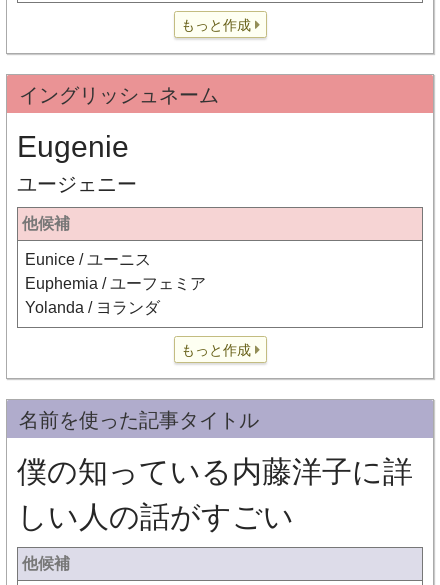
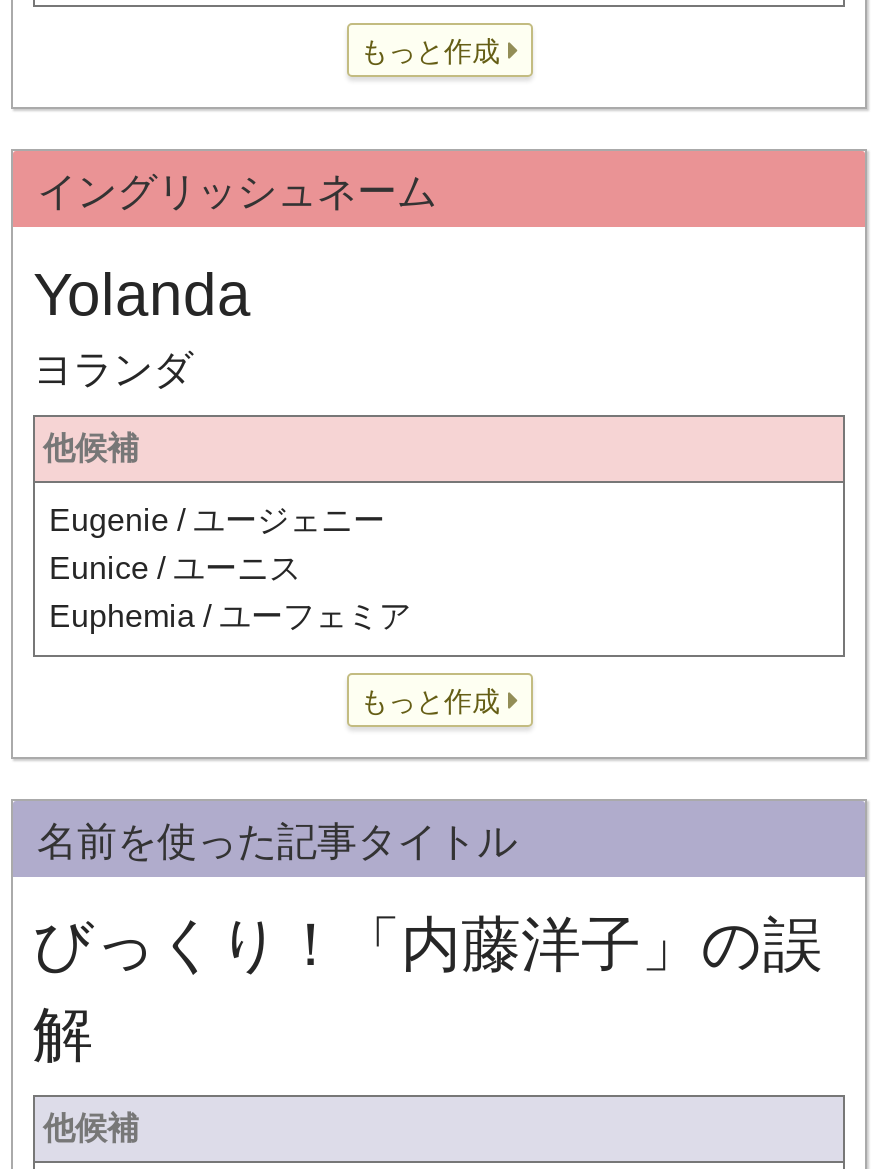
[17,130,137,195] Eugenie | ユージェニー -> [33,261,251,391] Yolanda | ヨランダ
none -> [49,503,385,537] Eugenie / ユージェニー
moved [25,251,206,292] -> [49,551,411,633]: Eunice / ユーニス | Euphemia / ユーフェミア
[25,299,160,316] Yolanda / ヨランダ -> none
[17,455,413,533] 僕の知っている内藤洋子に詳 | しい人の話がすごい -> [33,911,823,1067] びっくり！「内藤洋子」の誤 | 解

